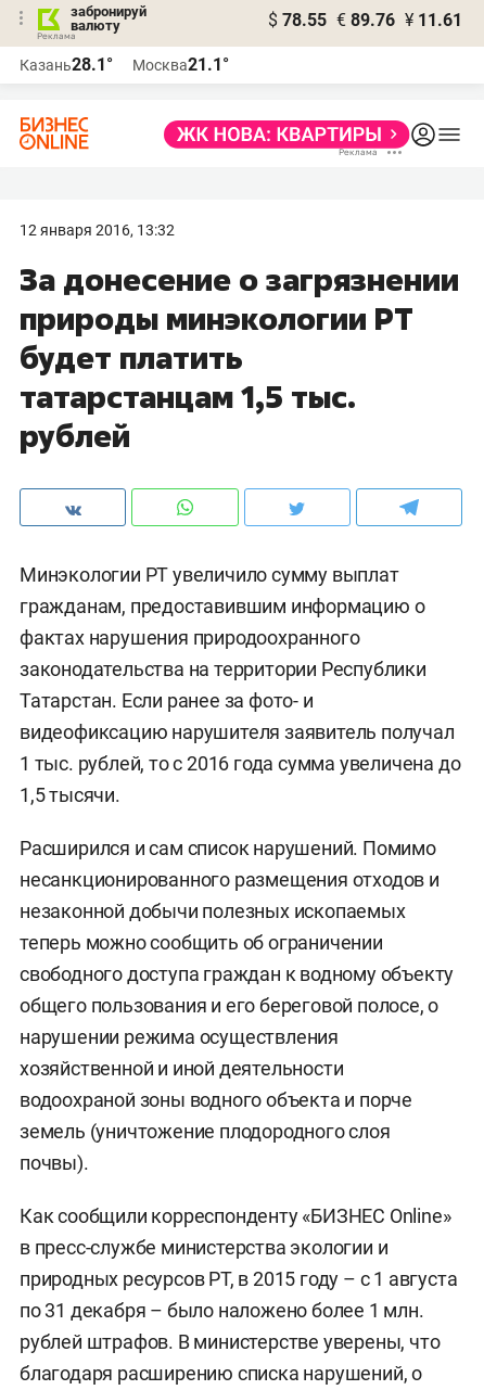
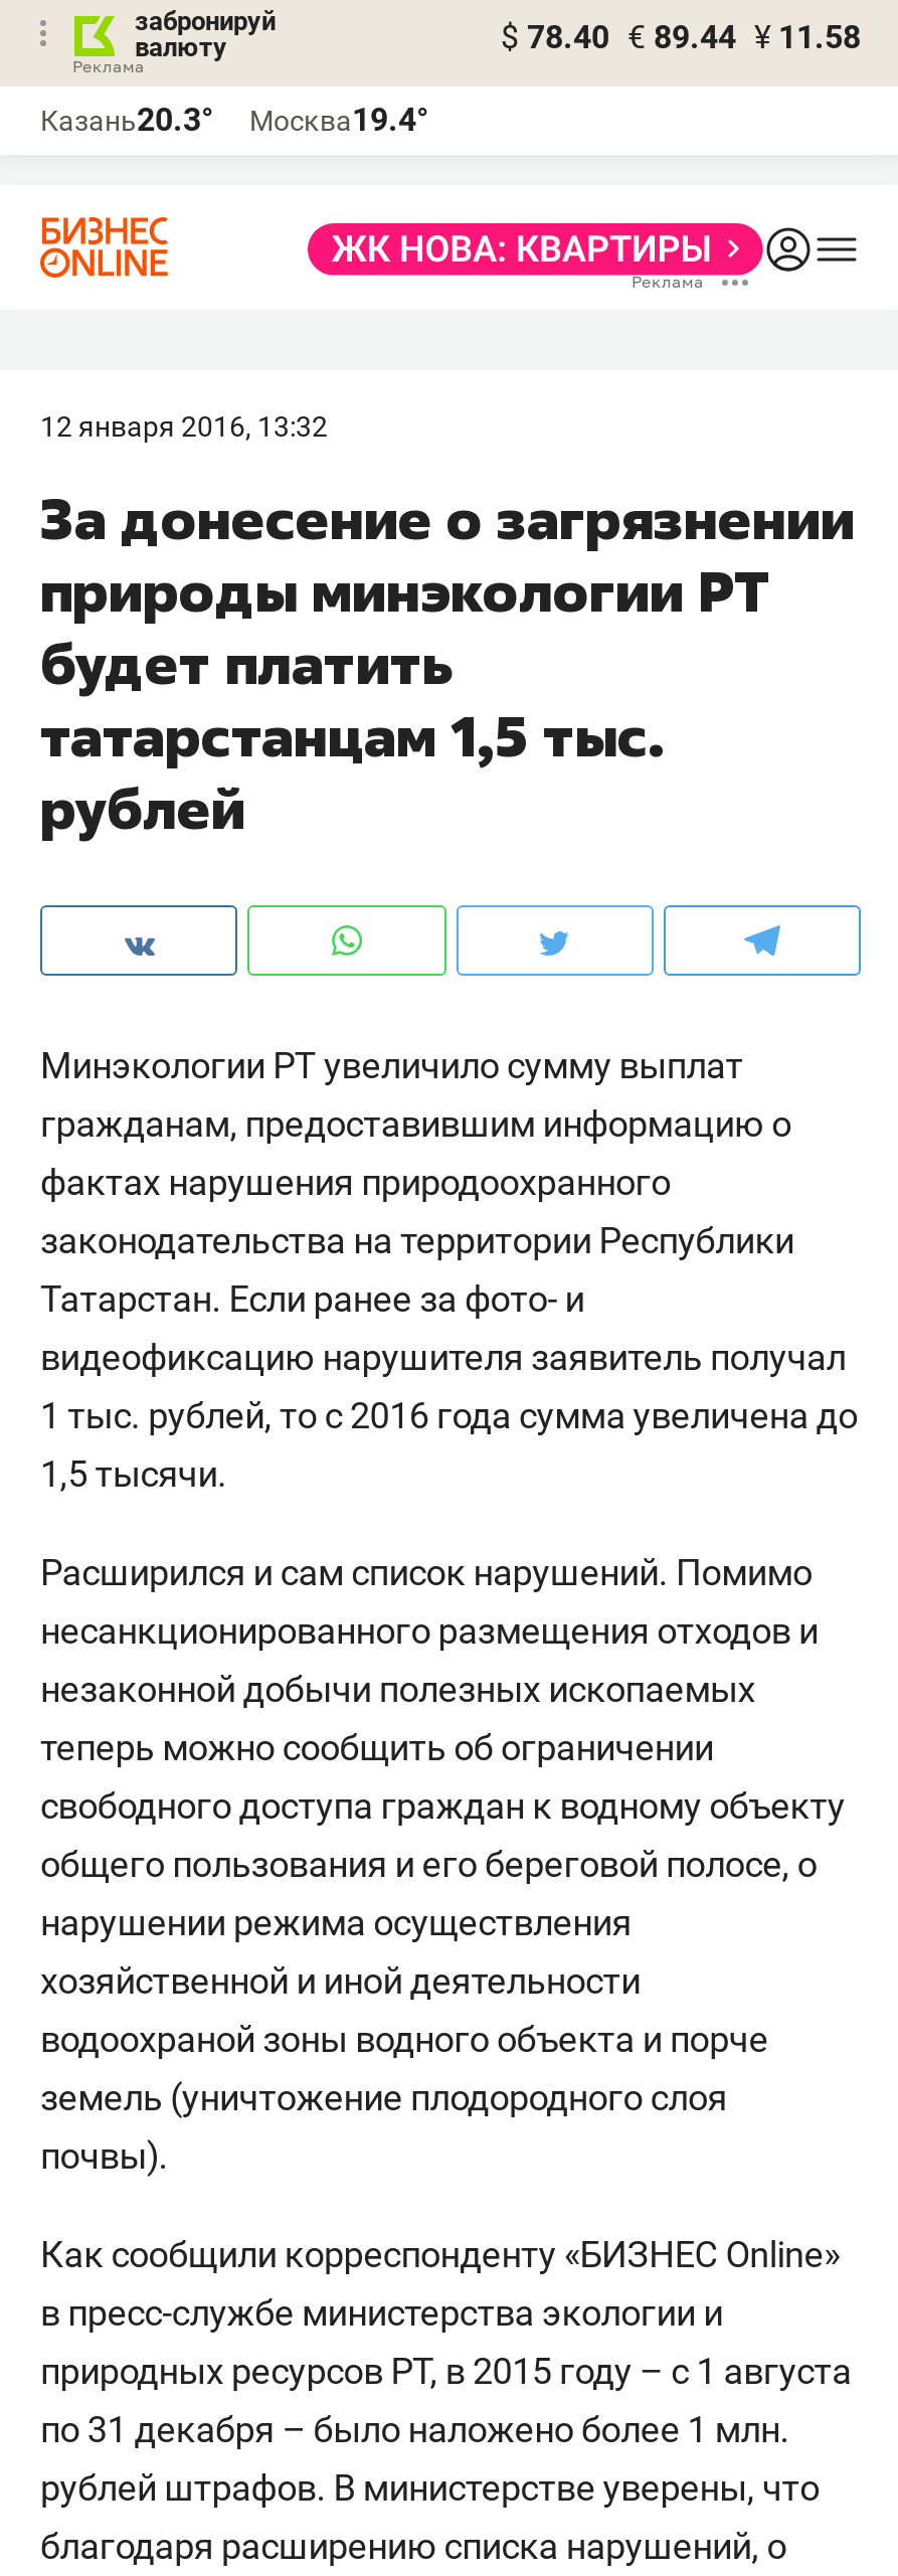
[268,10,462,30] $ 78.55 € 89.76 ¥ 11.61 -> [501,18,861,56] $ 78.40 € 89.44 ¥ 11.58
[20,54,113,75] Казань28.1° -> [40,101,213,139] Казань20.3°
[132,54,229,75] Москва21.1° -> [249,101,428,139] Москва19.4°

